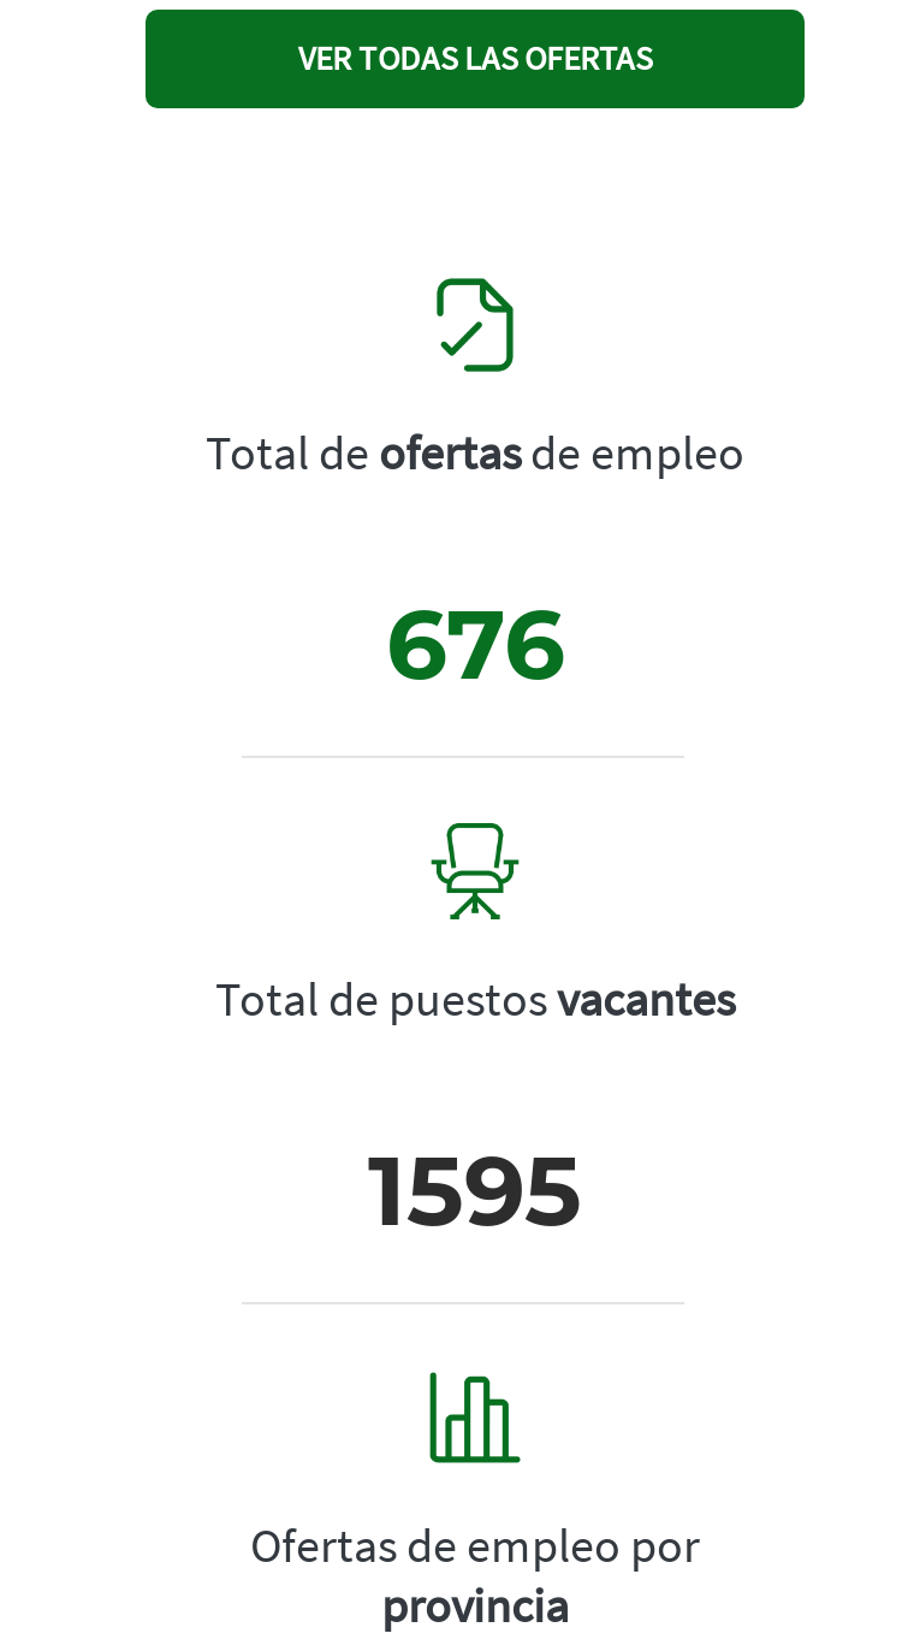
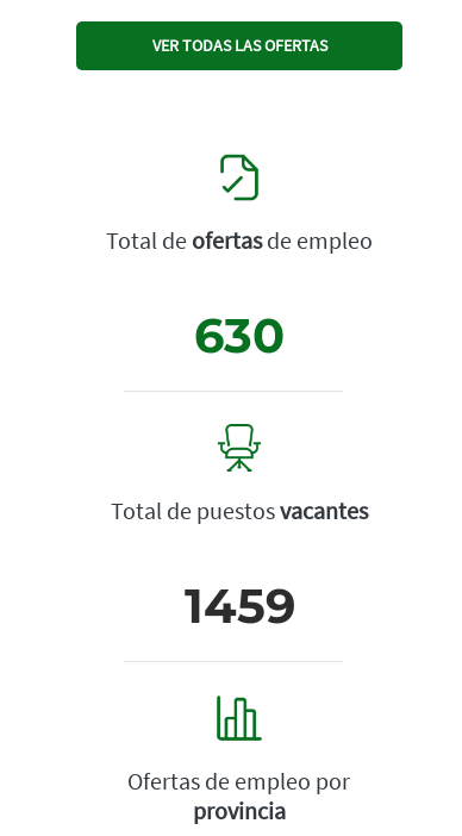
[386,585,564,703] 676 -> [194,306,285,365] 630
[368,1132,582,1250] 1595 -> [184,577,295,635] 1459

